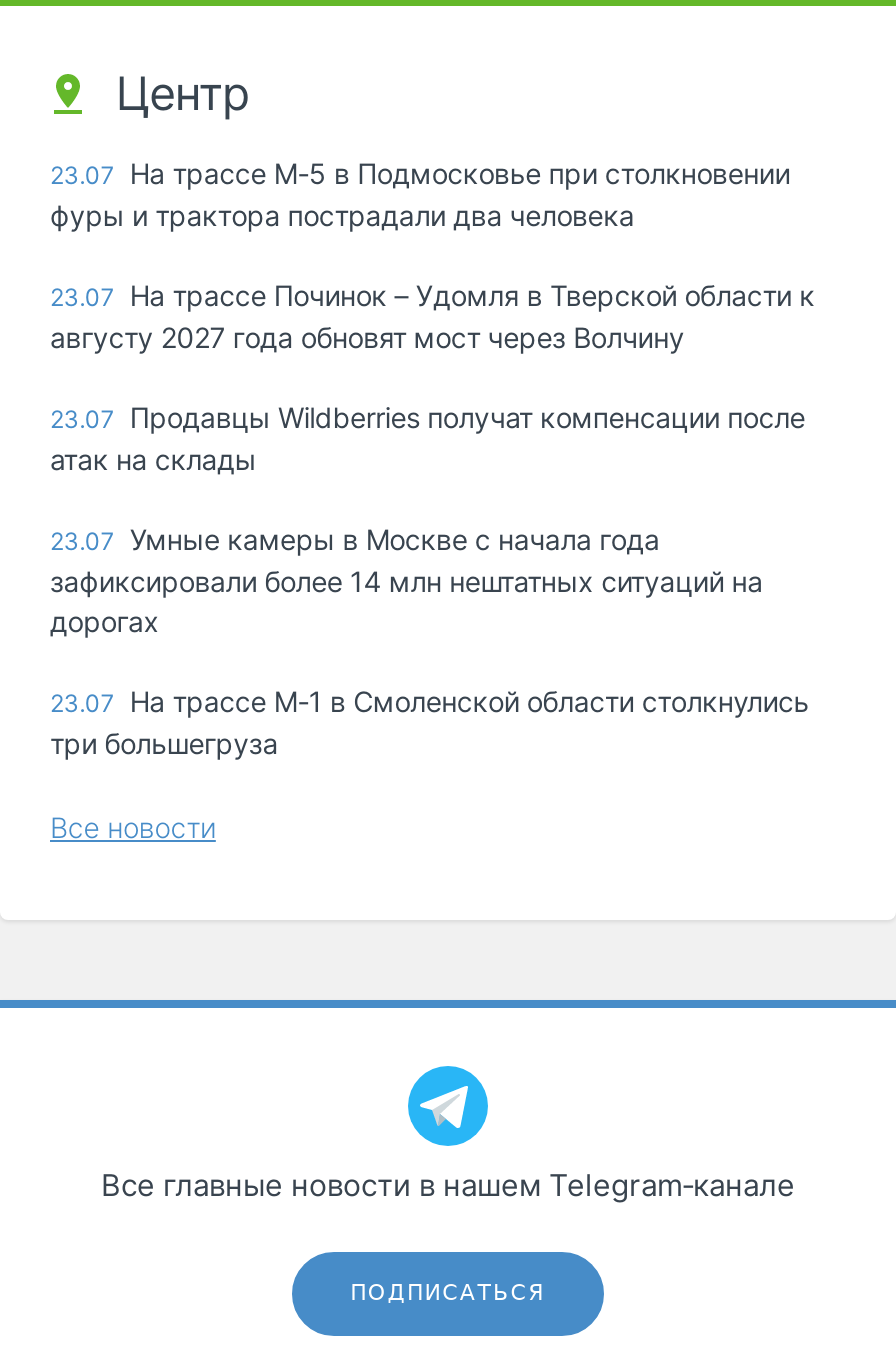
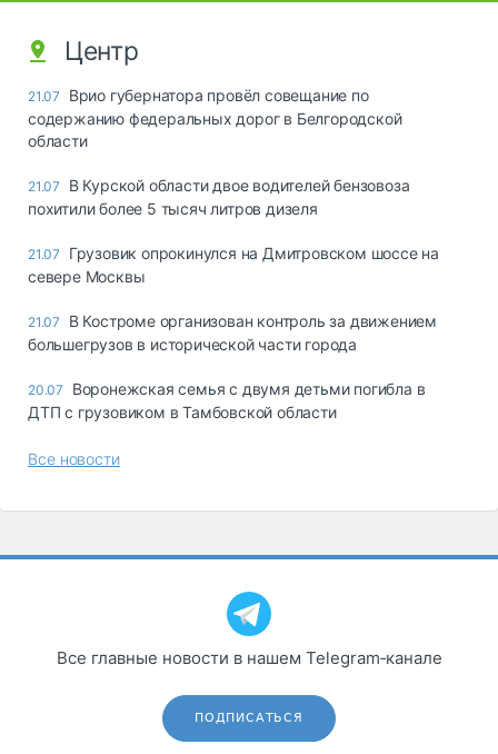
[50,156,790,232] 23.07 На трассе М-5 в Подмосковье при столкновении | фуры и трактора пострадали два человека -> [28,86,402,150] 21.07 Врио губернатора провёл совещание по | содержанию федеральных дорог в Белгородской | области
[50,278,815,354] 23.07 На трассе Починок – Удомля в Тверской области к | августу 2027 года обновят мост через Волчину -> [28,176,410,218] 21.07 В Курской области двое водителей бензовоза | похитили более 5 тысяч литров дизеля
[50,400,805,476] 23.07 Продавцы Wildberries получат компенсации после | атак на склады -> [28,244,439,286] 21.07 Грузовик опрокинулся на Дмитровском шоссе на | севере Москвы
[50,522,763,638] 23.07 Умные камеры в Москве с начала года | зафиксировали более 14 млн нештатных ситуаций на | дорогах -> [28,311,437,354] 21.07 В Костроме организован контроль за движением | большегрузов в исторической части города
[50,684,809,760] 23.07 На трассе М-1 в Смоленской области столкнулись | три большегруза -> [28,379,425,422] 20.07 Воронежская семья с двумя детьми погибла в | ДТП с грузовиком в Тамбовской области

